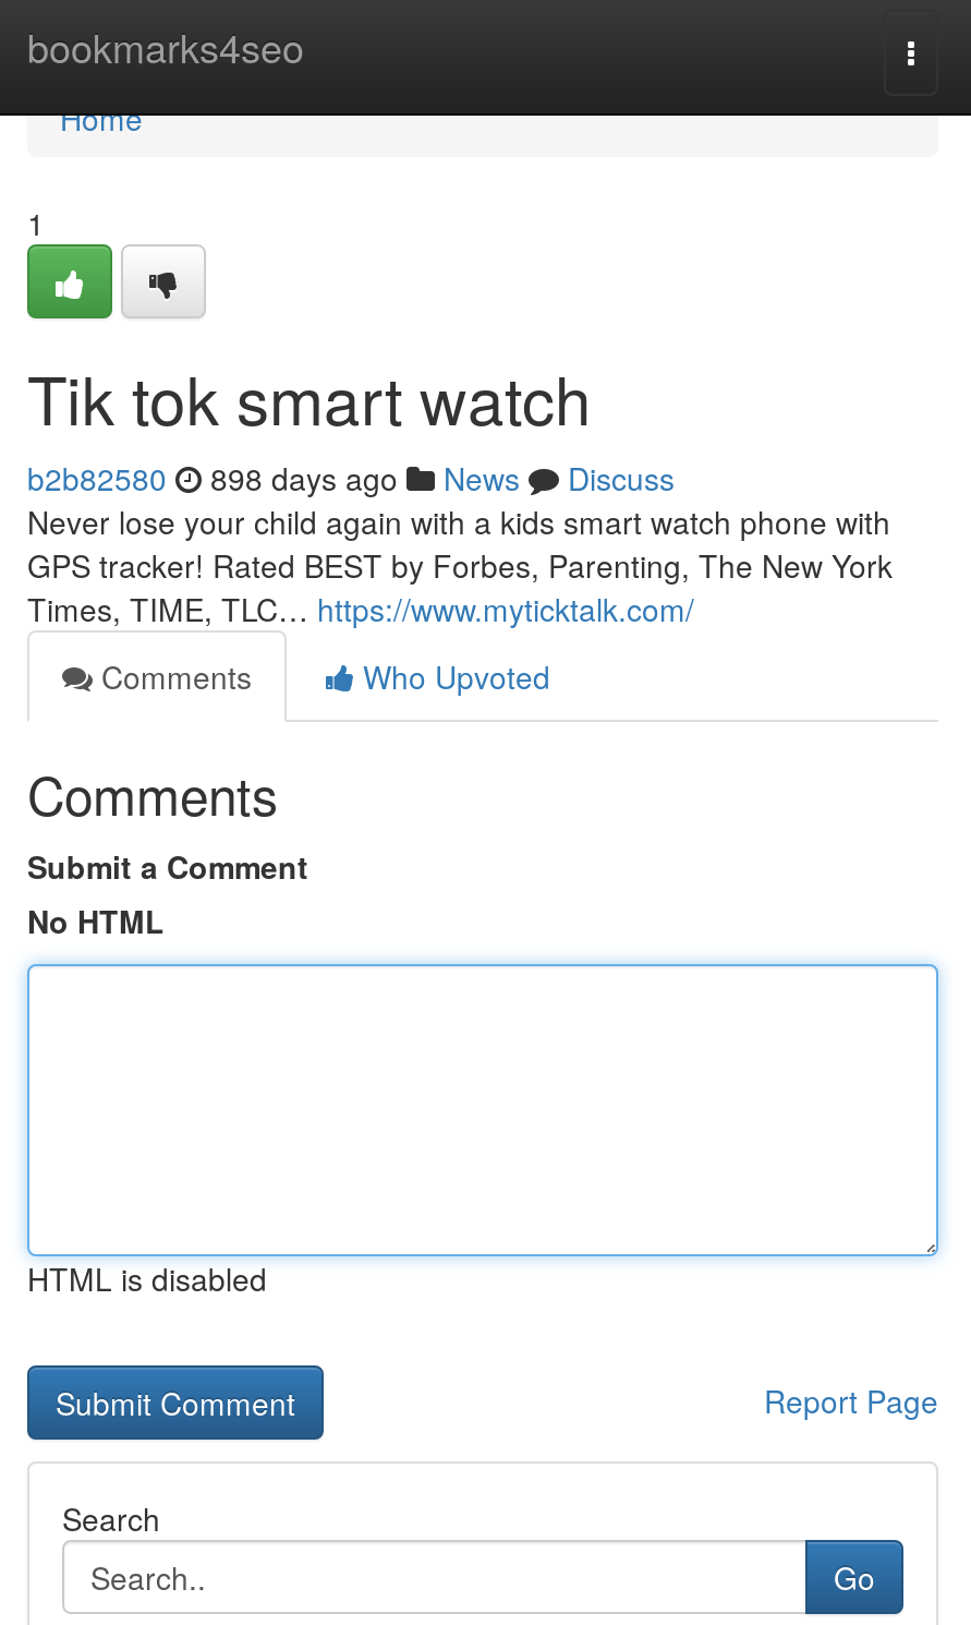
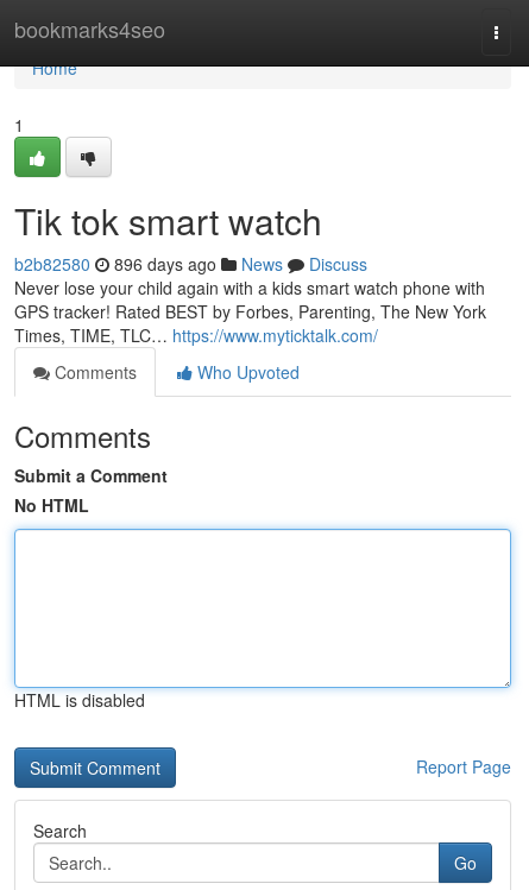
[27,456,675,499] b2b82580 898 days ago News Discuss -> [14,252,367,276] b2b82580 896 days ago News Discuss

